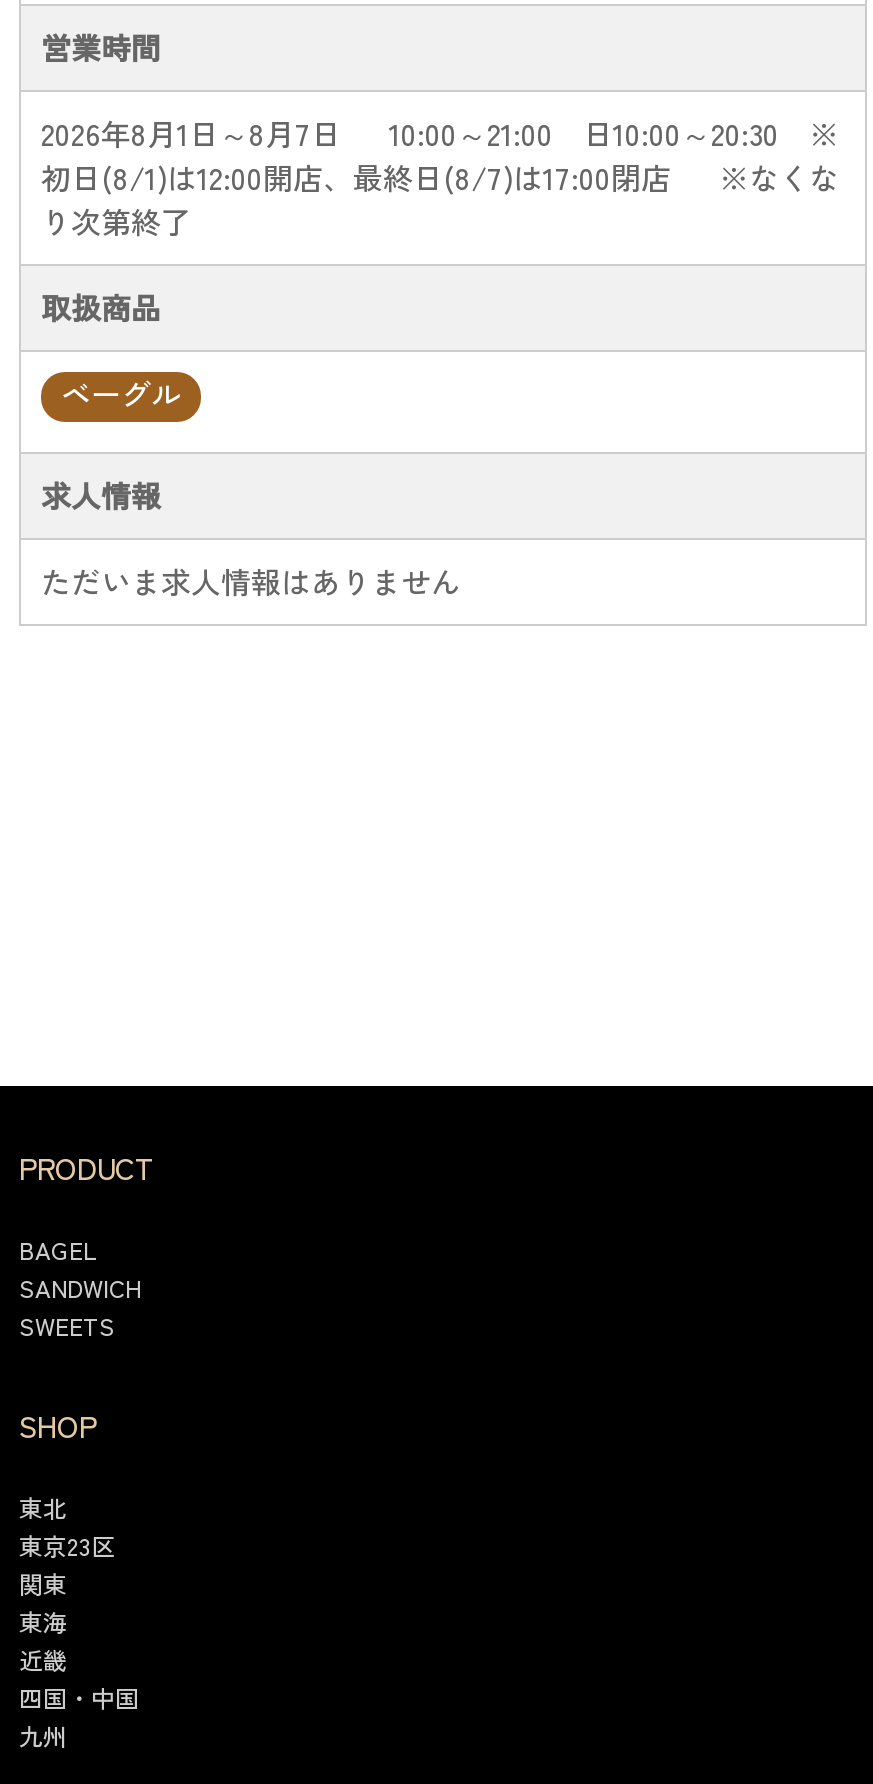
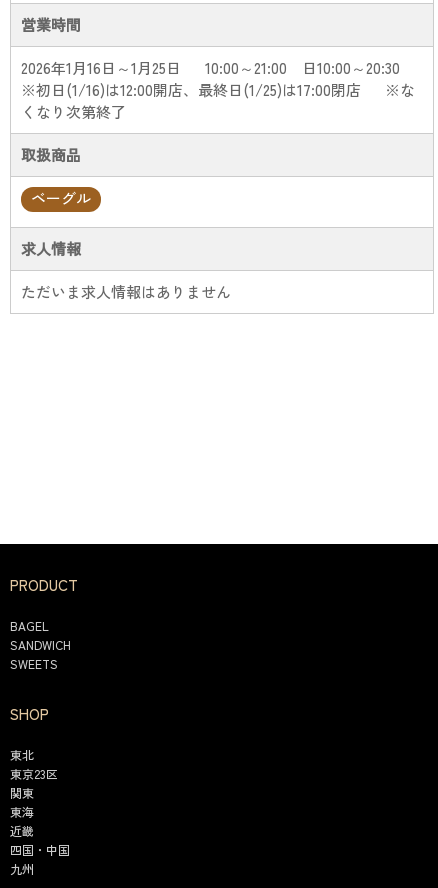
[41,112,839,242] 2026年8月1日～8月7日 | 10:00～21:00 日10:00～20:30 ※ | 初日(8/1)は12:00開店、最終日(8/7)は17:00閉店 | ※なくな | り次第終了 -> [21,57,415,122] 2026年1月16日～1月25日 | 10:00～21:00 日10:00～20:30 | ※初日(1/16)は12:00開店、最終日(1/25)は17:00閉店 | ※な | くなり次第終了

